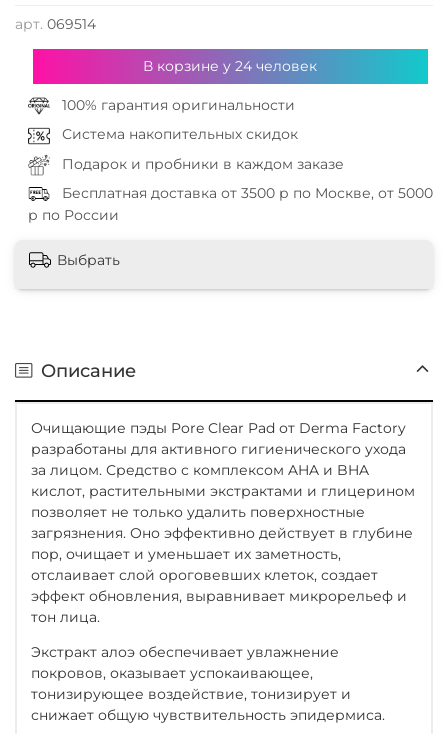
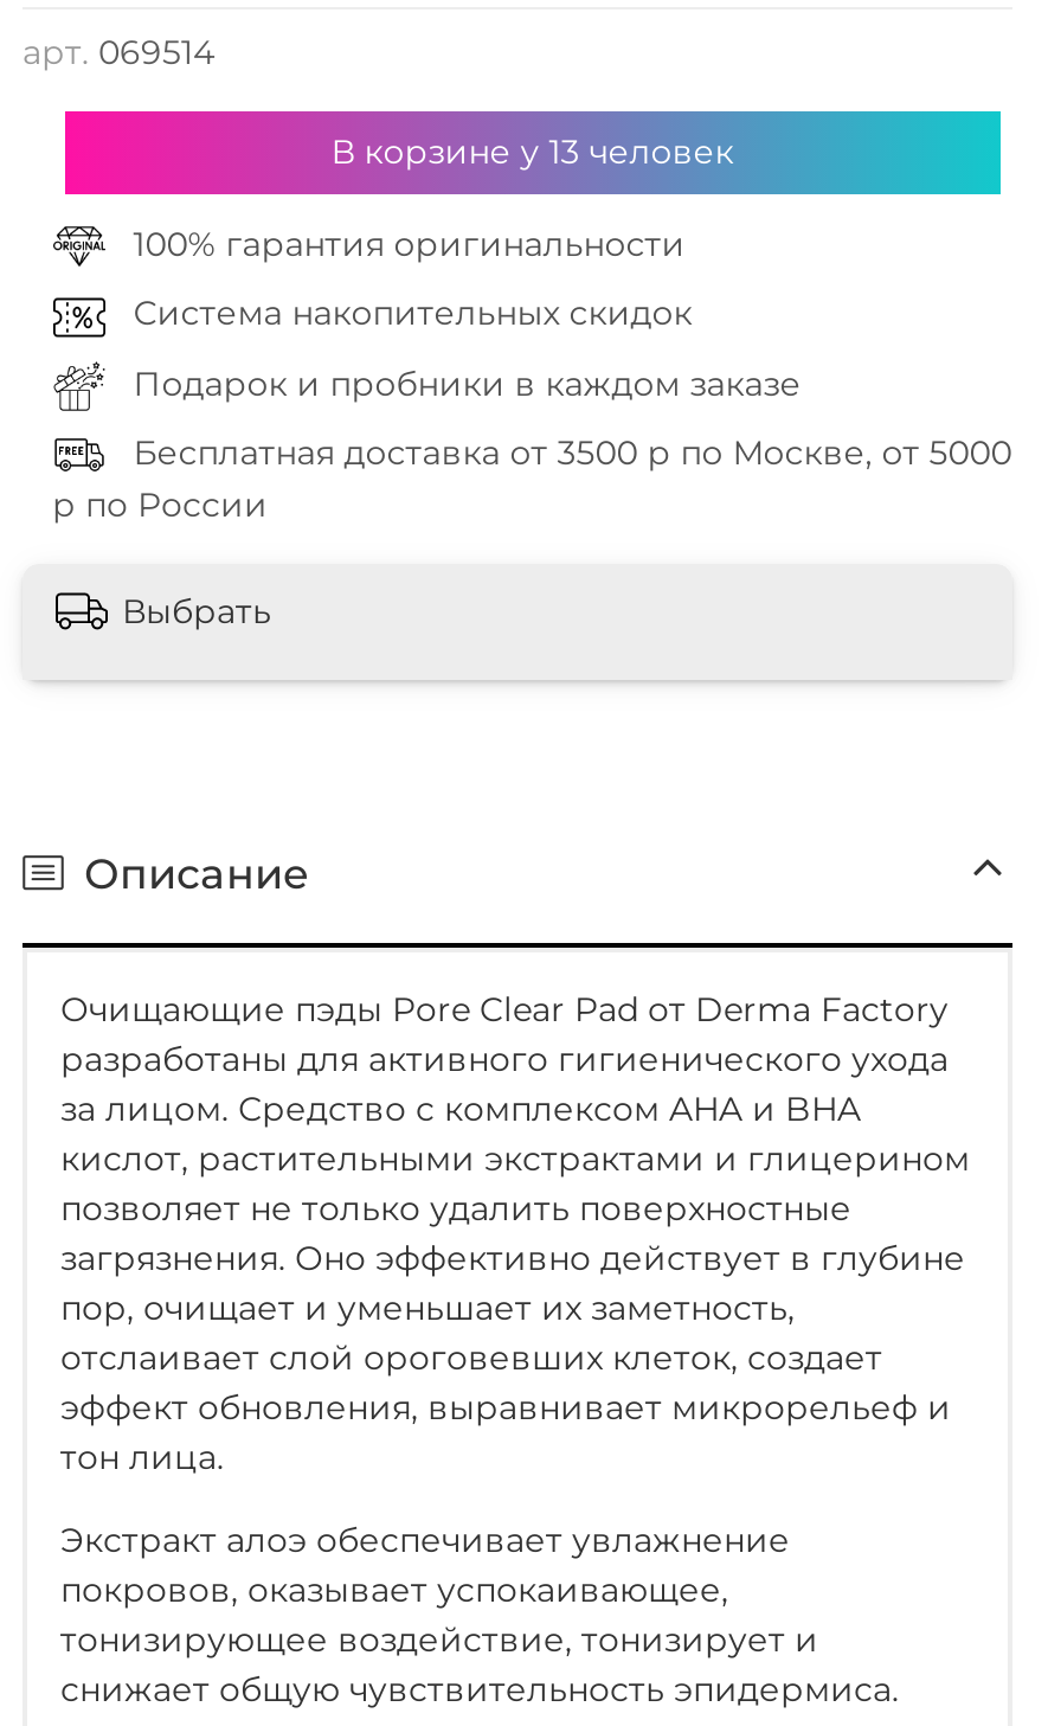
[143,57,317,75] В корзине у 24 человек -> [331,130,734,173] В корзине у 13 человек

